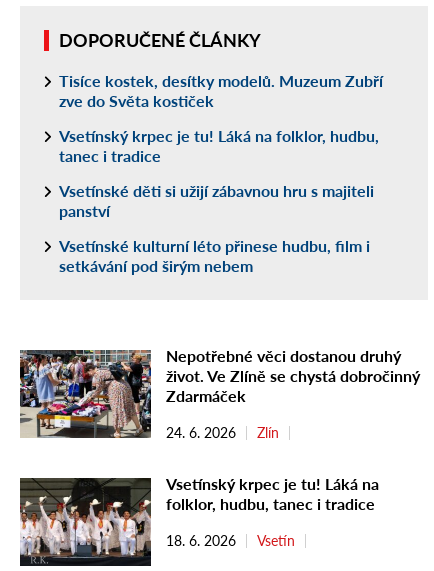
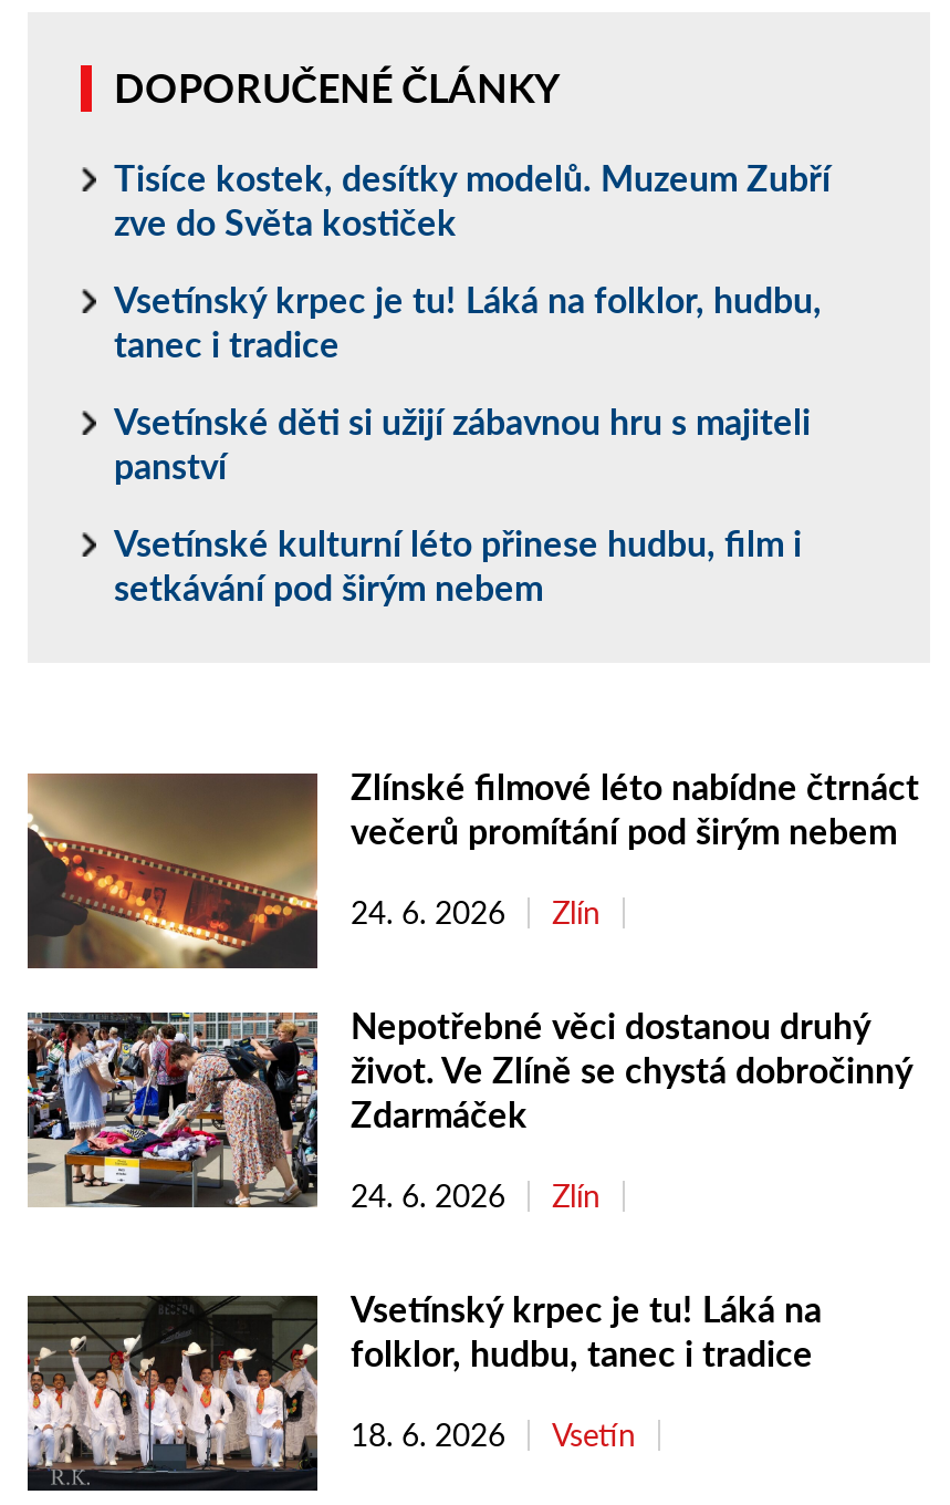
none -> [25,765,919,969] [image] | Zlínské filmové léto nabídne čtrnáct | večerů promítání pod širým nebem | 24. 6. 2026 | Zlín

